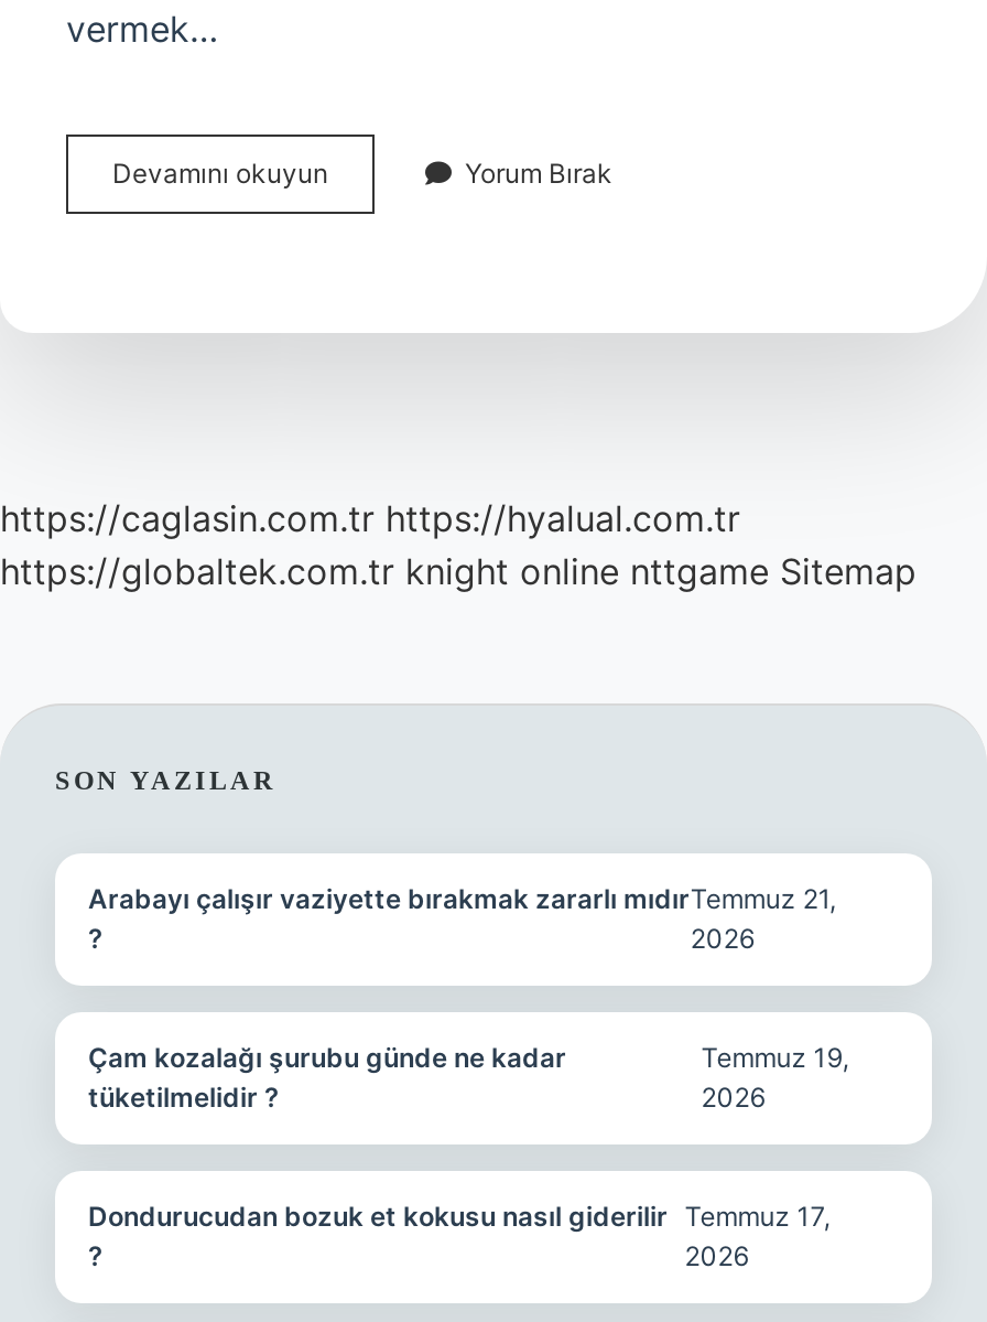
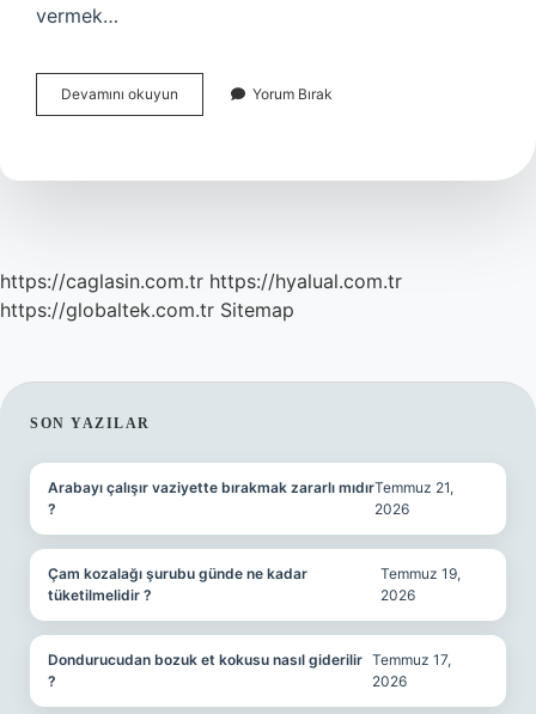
[0,549,916,593] https://globaltek.com.tr knight online nttgame Sitemap -> [0,298,294,322] https://globaltek.com.tr Sitemap

